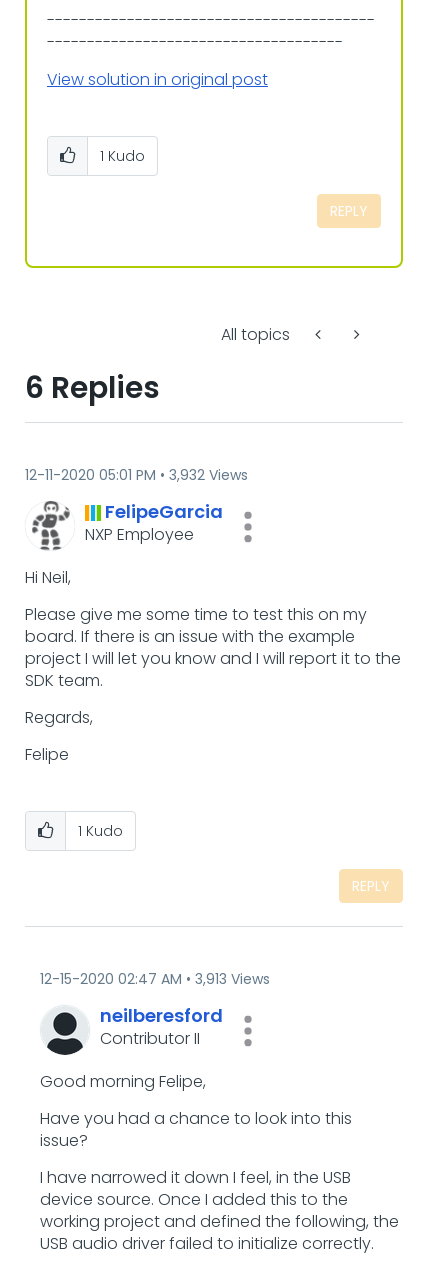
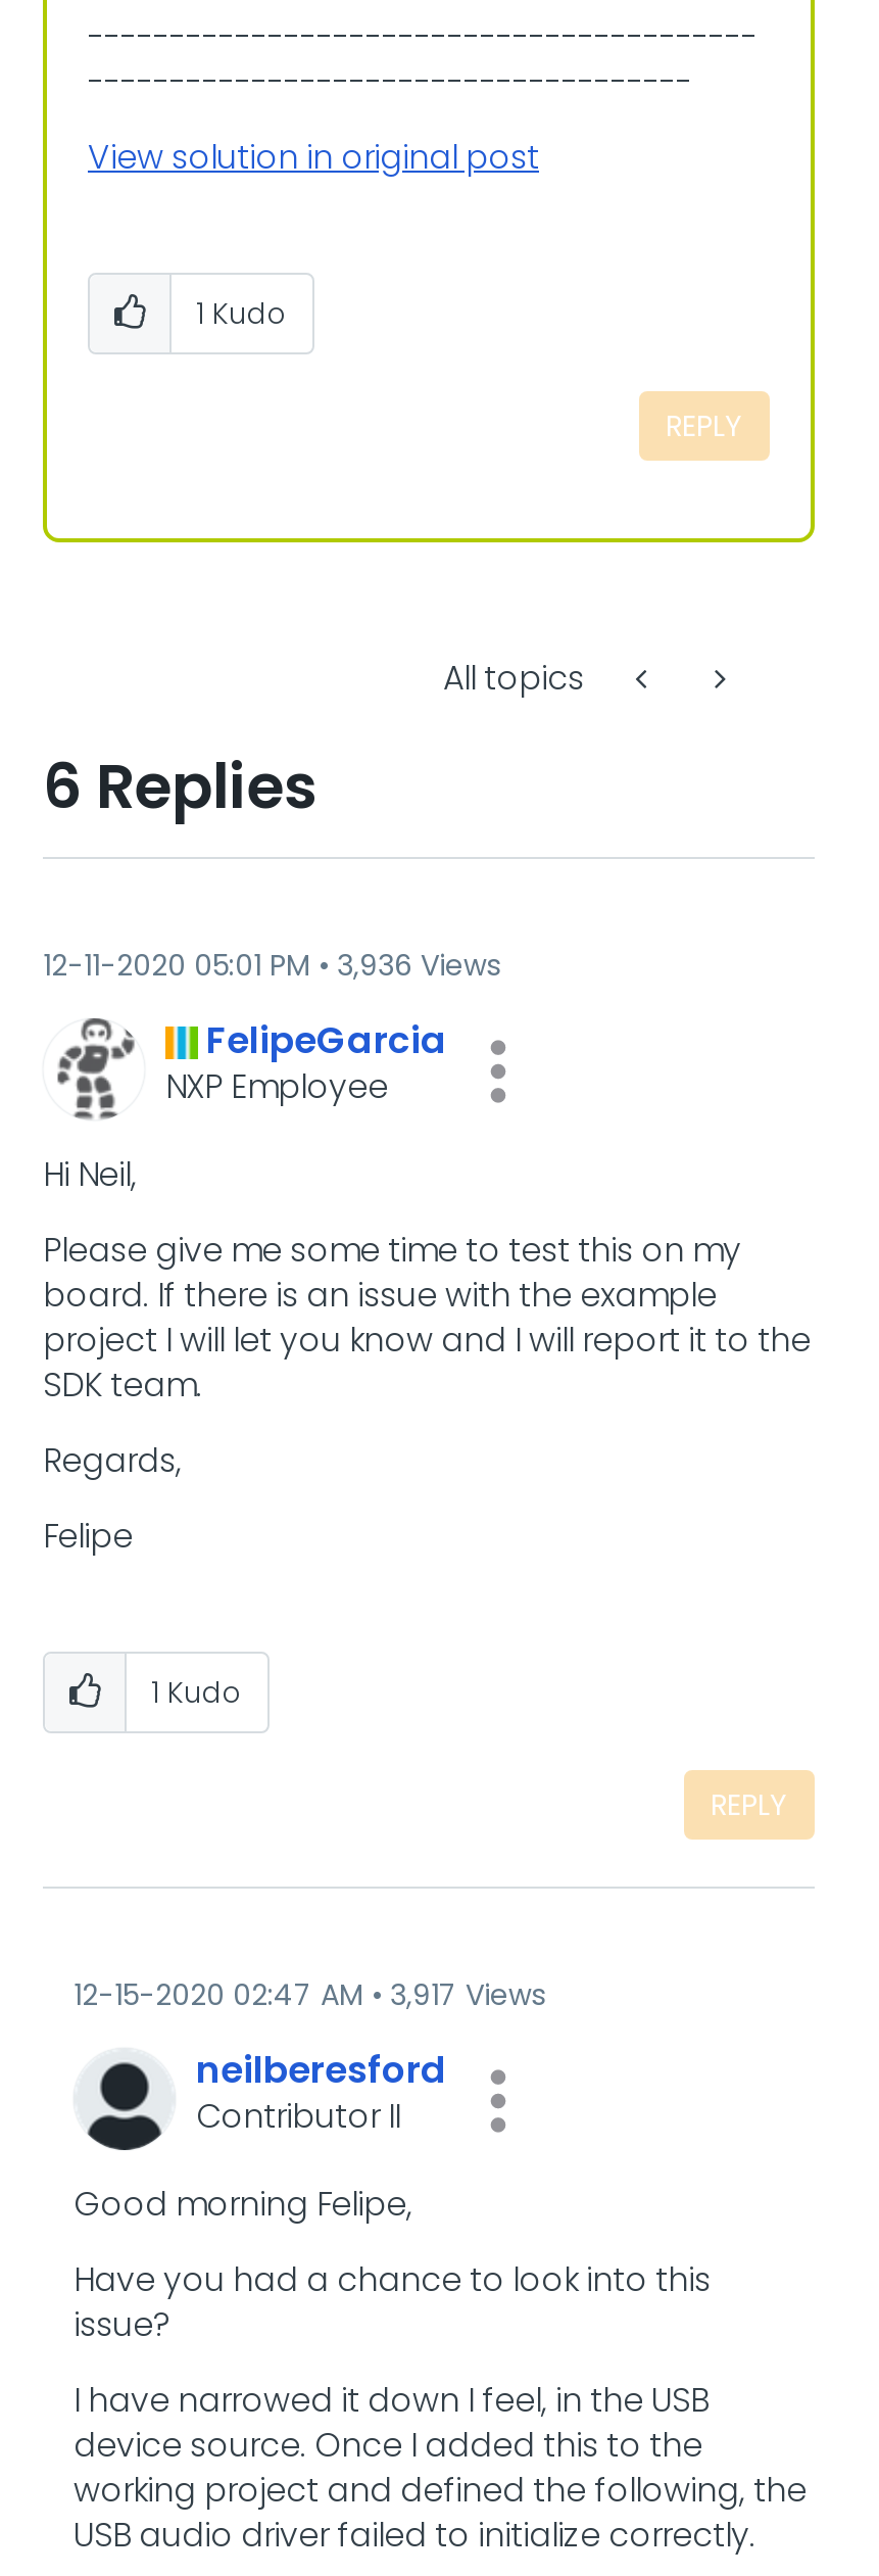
[25,465,248,485] 12-11-2020 05:01 PM 3,932 Views -> [43,944,500,985] 12-11-2020 05:01 PM 3,936 Views
[40,969,270,989] 12-15-2020 02:47 AM 3,913 Views -> [74,1974,545,2015] 12-15-2020 02:47 AM 3,917 Views

